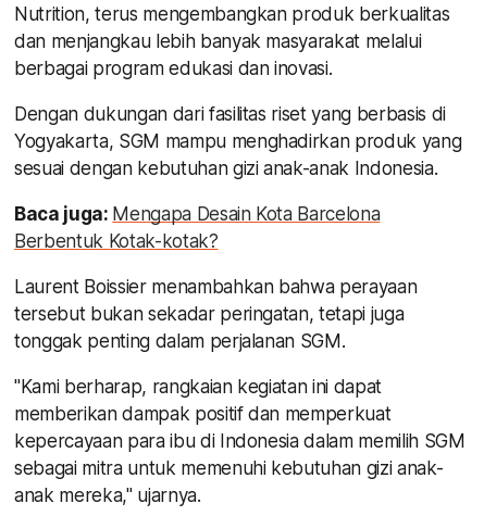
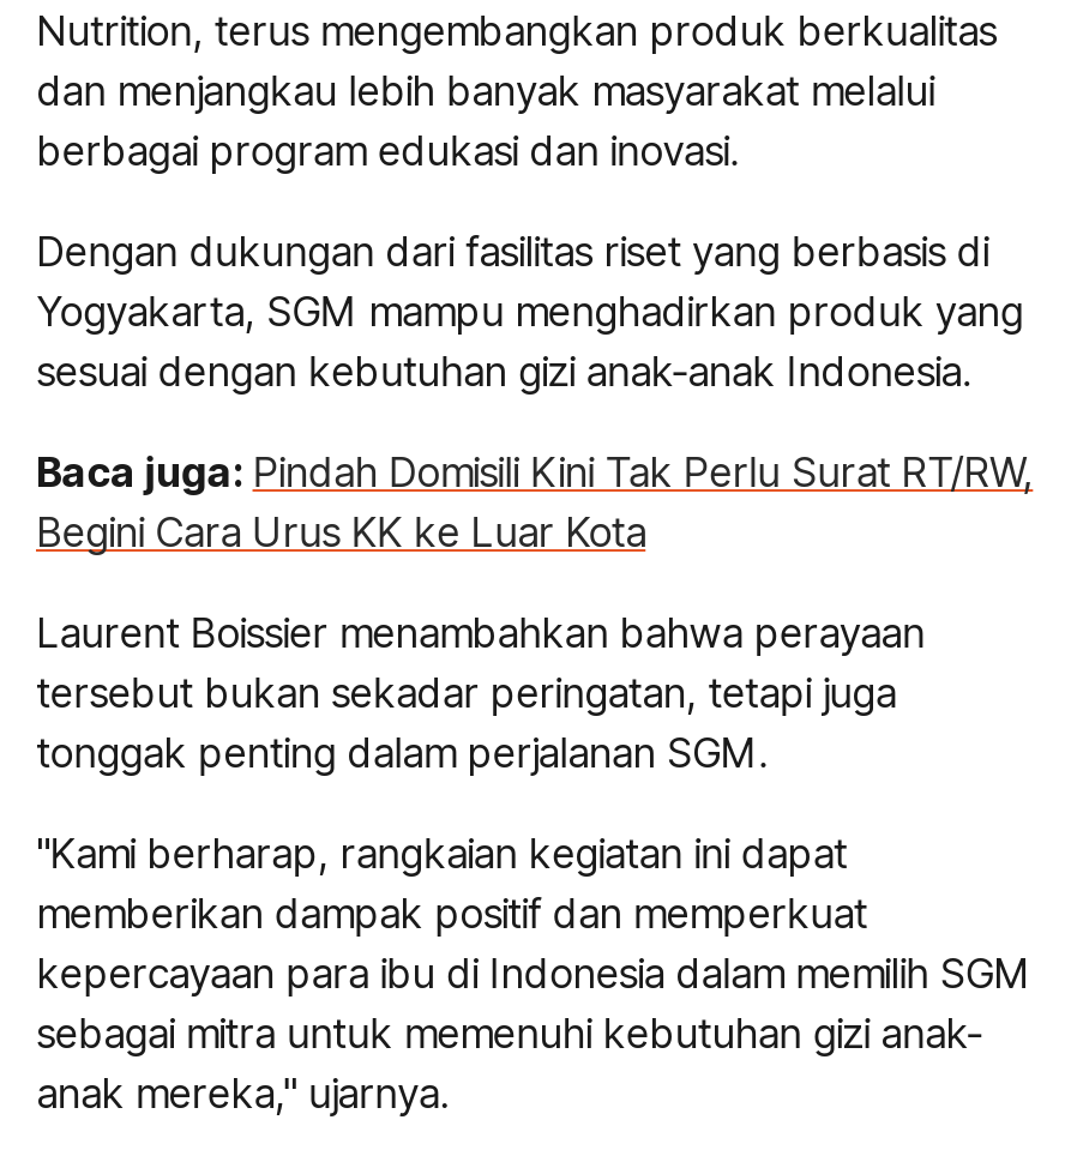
[14,203,380,252] Baca juga: Mengapa Desain Kota Barcelona | Berbentuk Kotak-kotak? -> [36,449,1033,557] Baca juga: Pindah Domisili Kini Tak Perlu Surat RT/RW, | Begini Cara Urus KK ke Luar Kota

